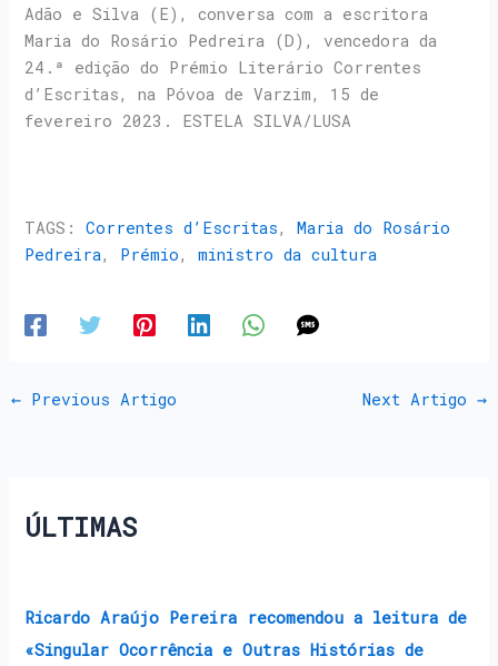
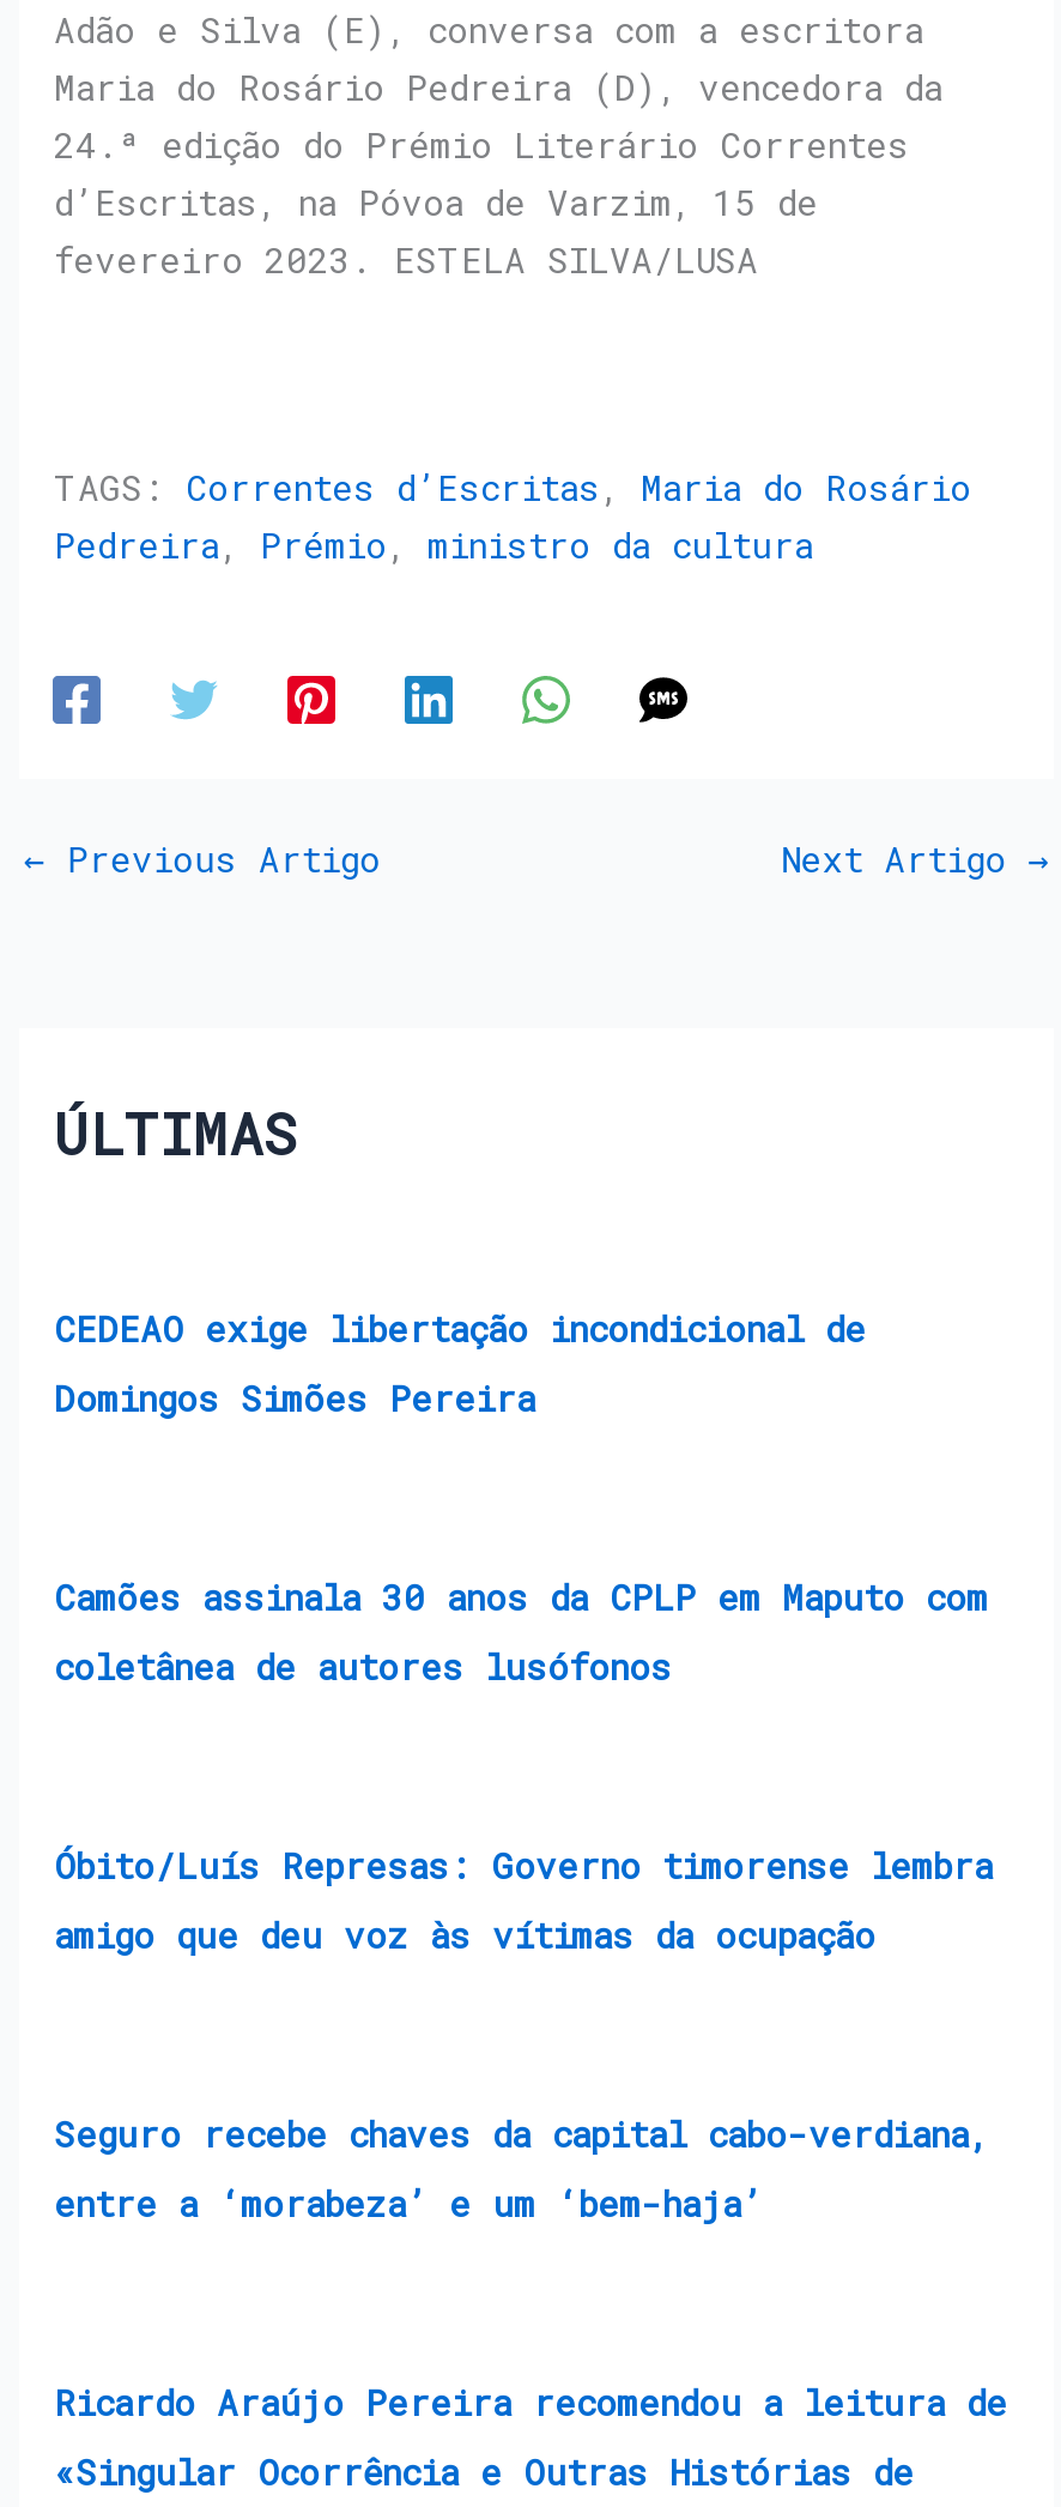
none -> [54,1306,866,1422] CEDEAO exige libertação incondicional de | Domingos Simões Pereira
none -> [54,1575,988,1690] Camões assinala 30 anos da CPLP em Maputo com | coletânea de autores lusófonos
none -> [54,1843,993,1958] Óbito/Luís Represas: Governo timorense lembra | amigo que deu voz às vítimas da ocupação
none -> [54,2112,988,2227] Seguro recebe chaves da capital cabo-verdiana, | entre a ‘morabeza’ e um ‘bem-haja’

